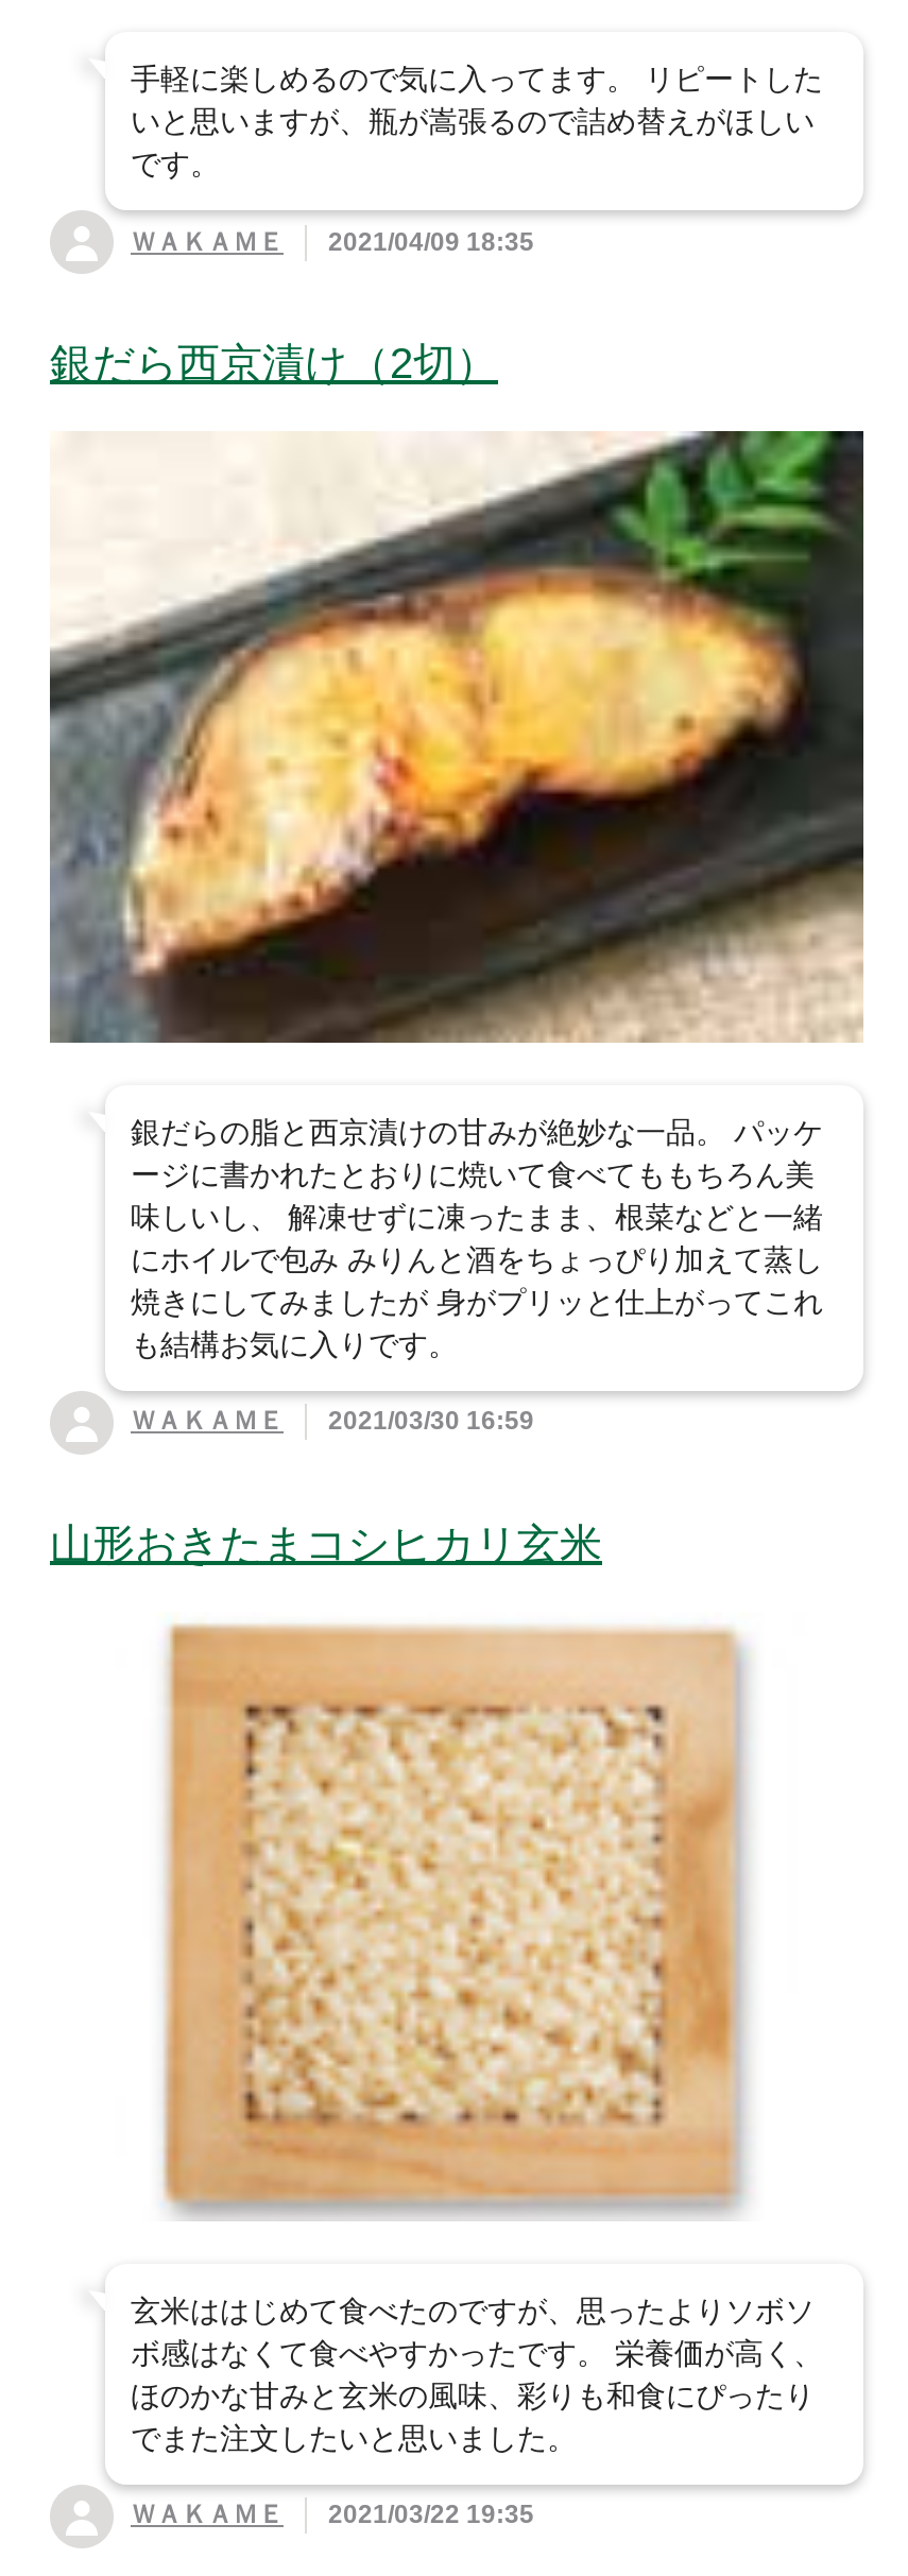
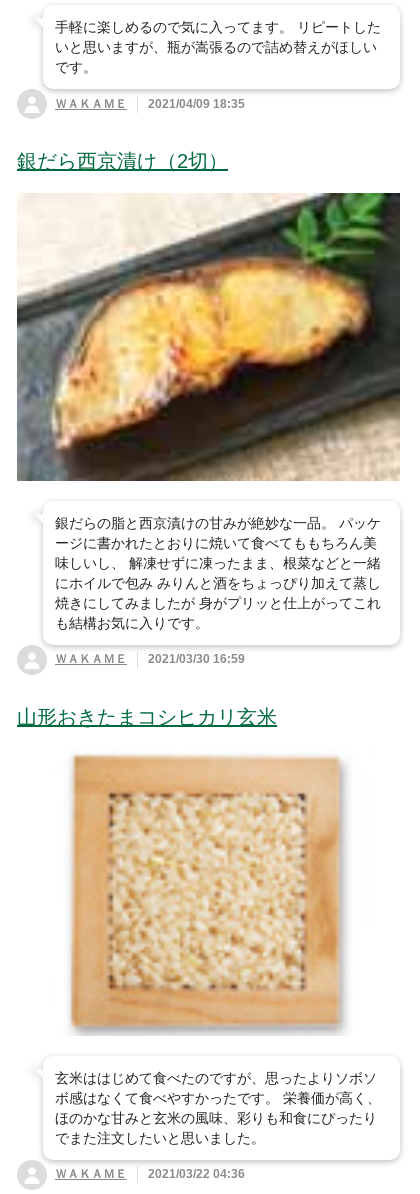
[328,2500,534,2530] 2021/03/22 19:35 -> [148,1167,245,1181] 2021/03/22 04:36

